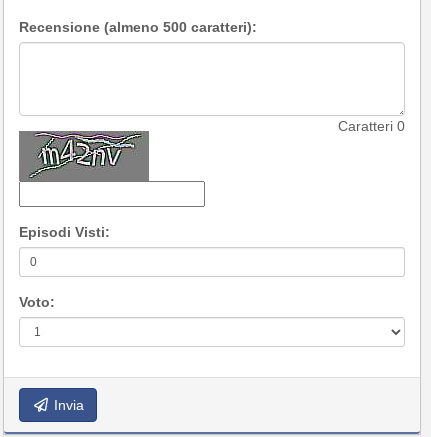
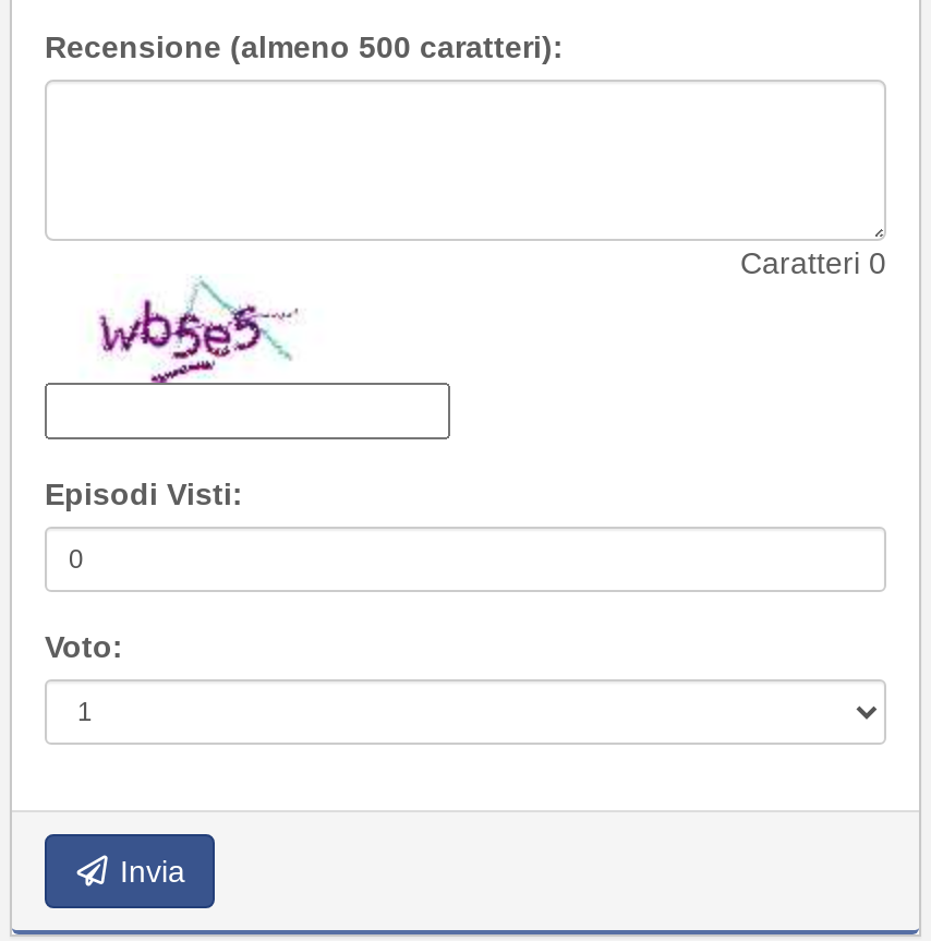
[18,130,150,182] [image] -> [45,274,328,385] [image]

